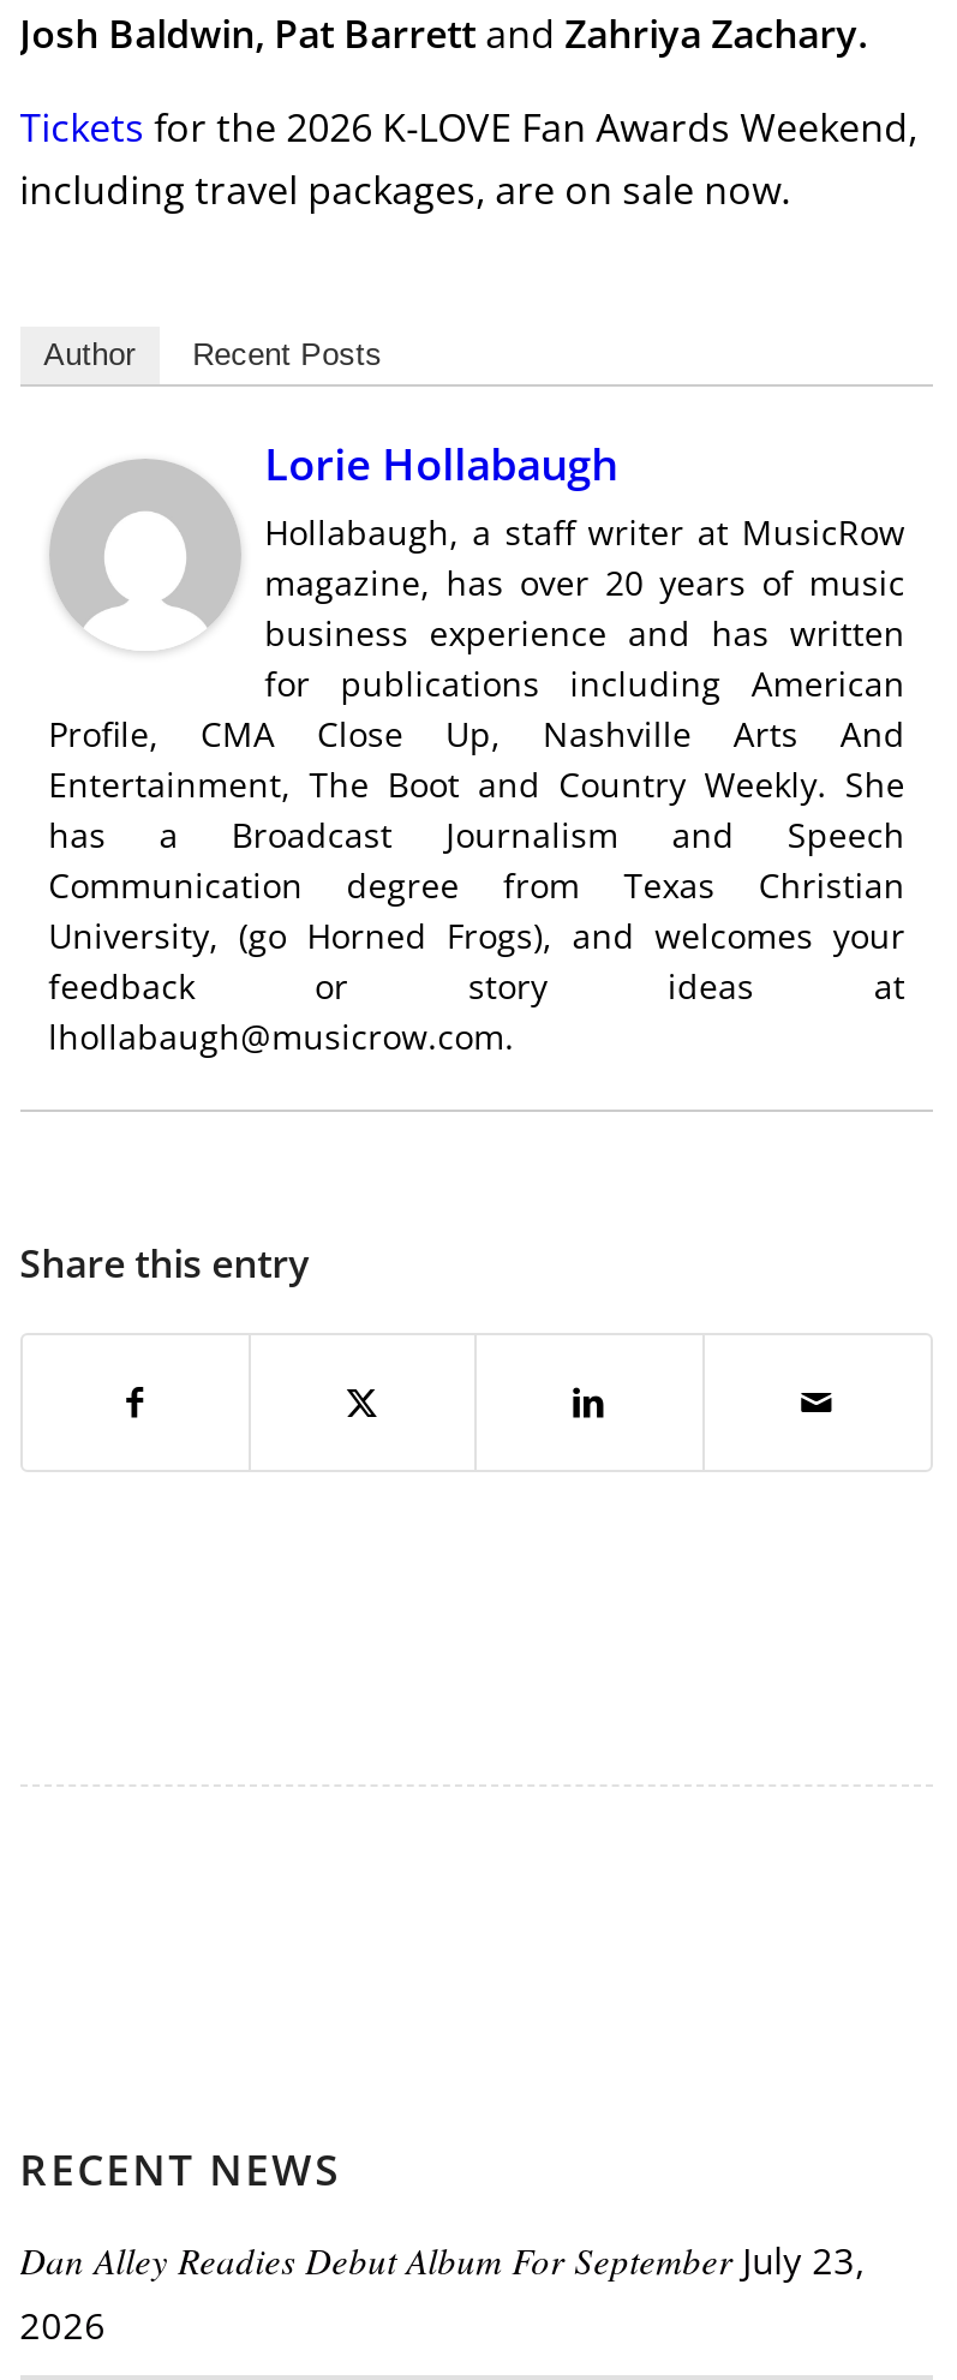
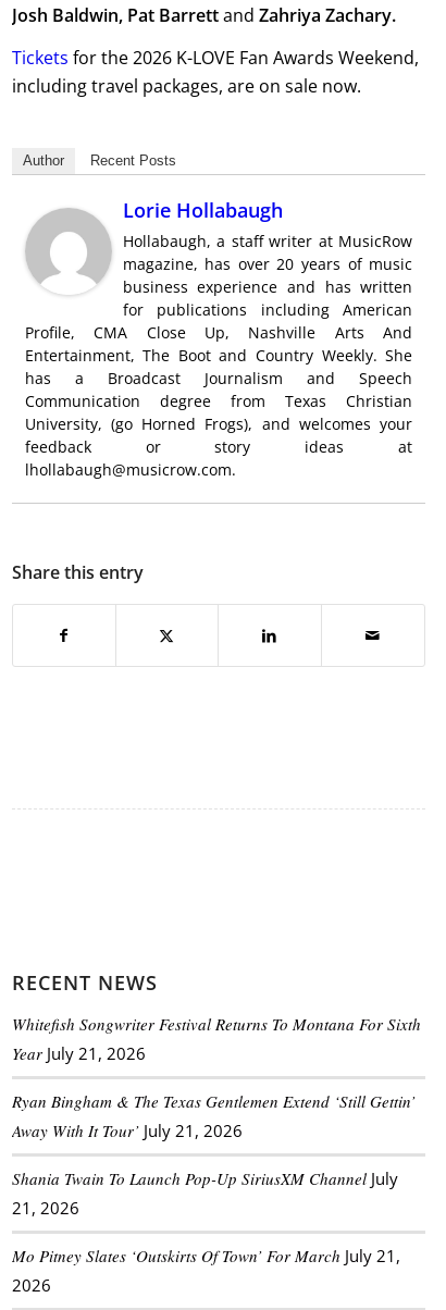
[19,2236,865,2284] Dan Alley Readies Debut Album For September July 23, -> [12,1013,421,1266] Whitefish Songwriter Festival Returns To Montana For Sixth | Year July 21, 2026 | Ryan Bingham & The Texas Gentlemen Extend ‘Still Gettin’ | Away With It Tour’ July 21, 2026 | Shania Twain To Launch Pop-Up SiriusXM Channel July | 21, 2026 | Mo Pitney Slates ‘Outskirts Of Town’ For March July 21,

